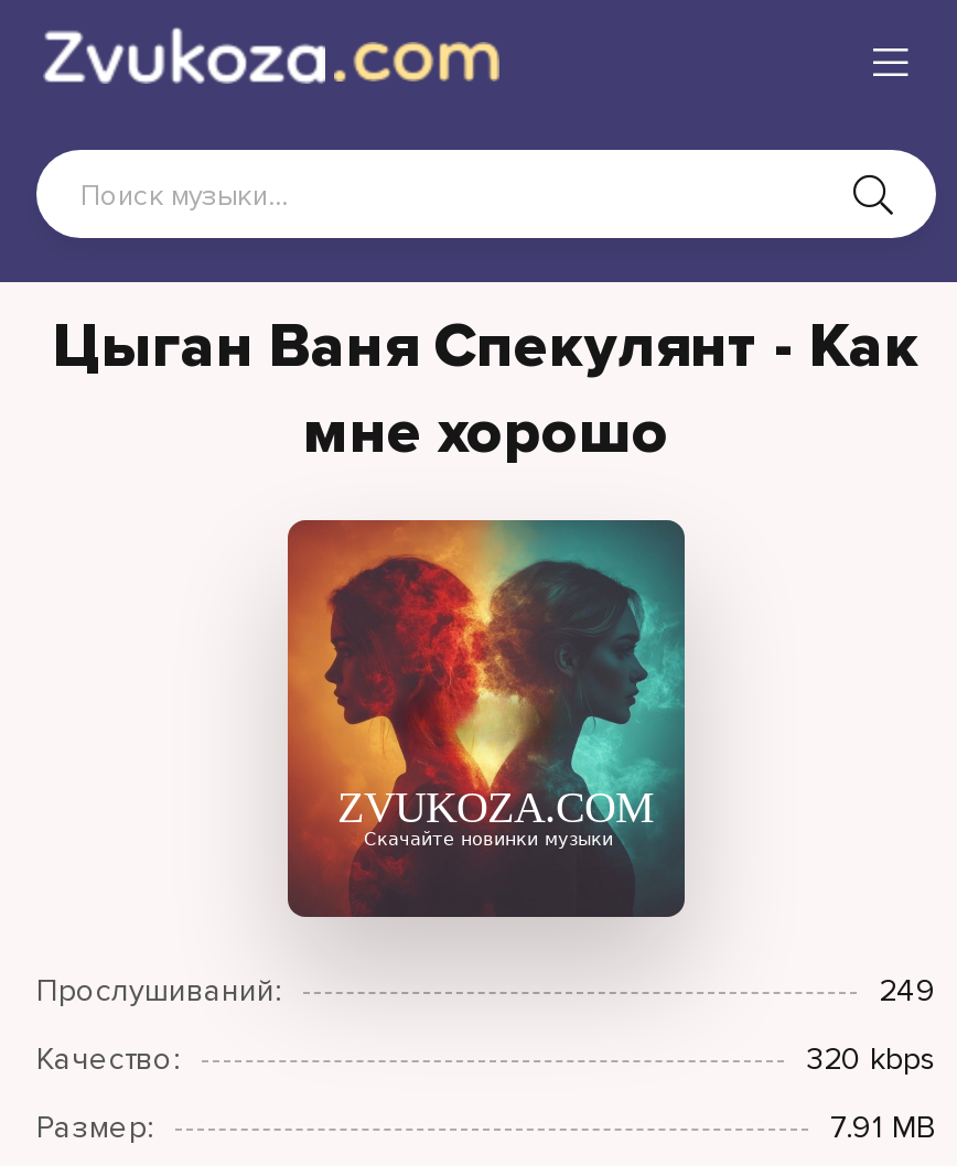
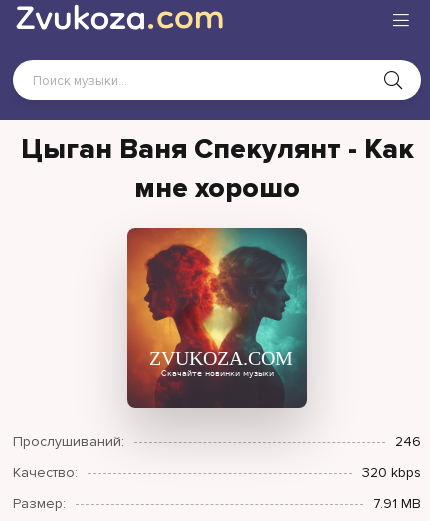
[879,972,936,1010] 249 -> [395,433,421,450] 246

